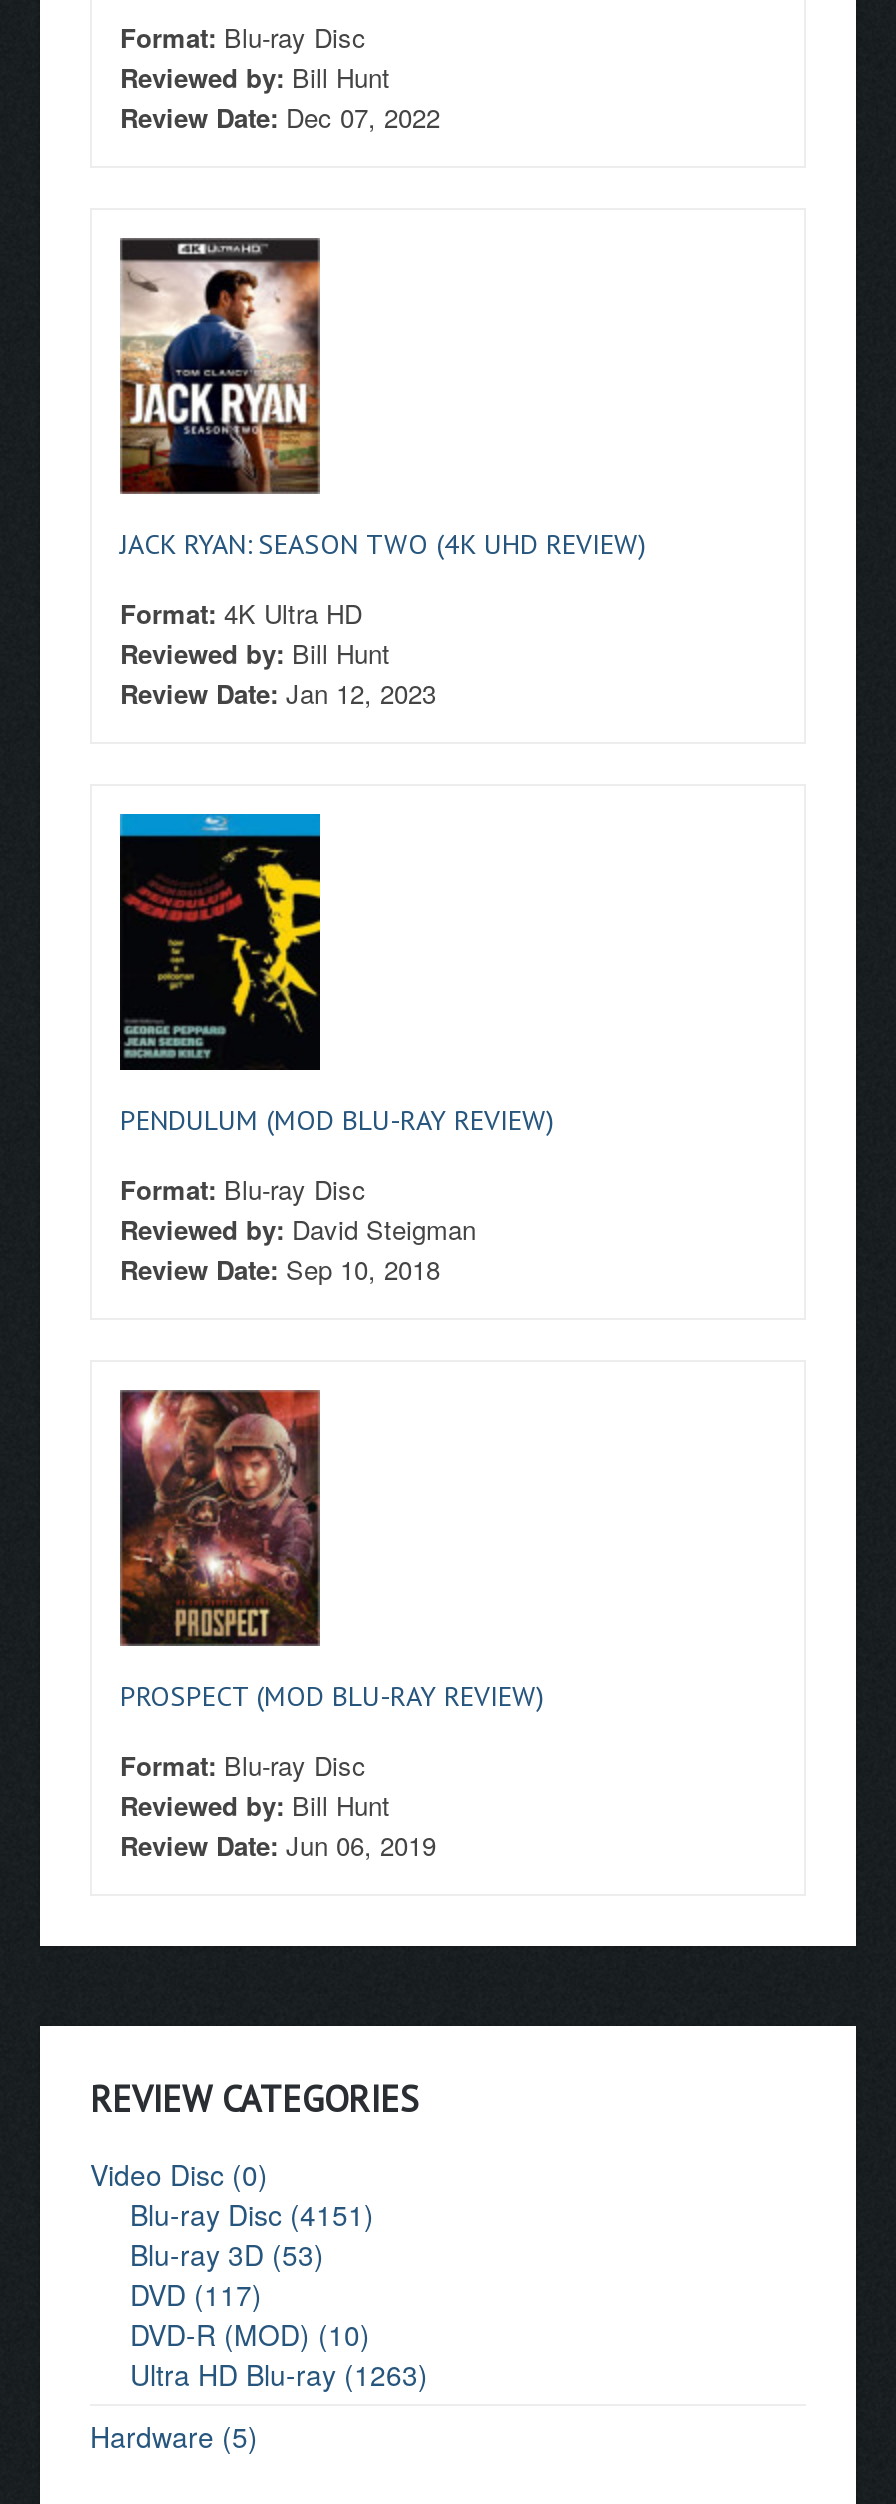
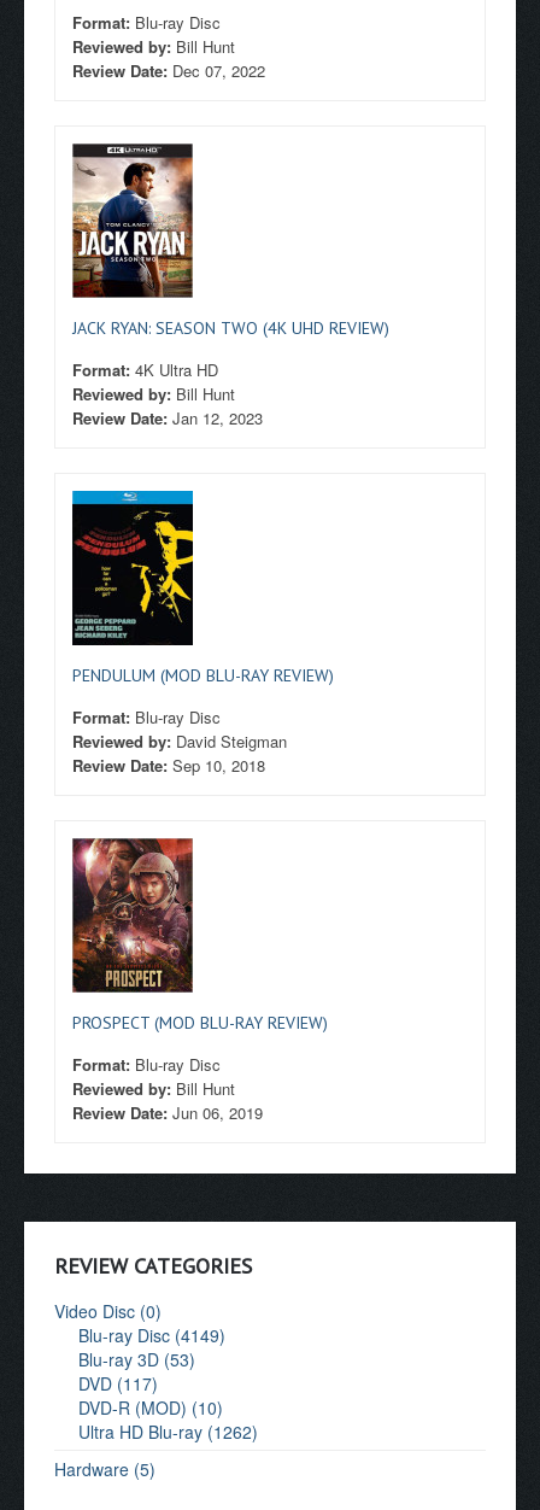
[130,2194,374,2234] Blu-ray Disc (4151) -> [78,1323,225,1347] Blu-ray Disc (4149)
[130,2354,428,2394] Ultra HD Blu-ray (1263) -> [78,1420,258,1444] Ultra HD Blu-ray (1262)

